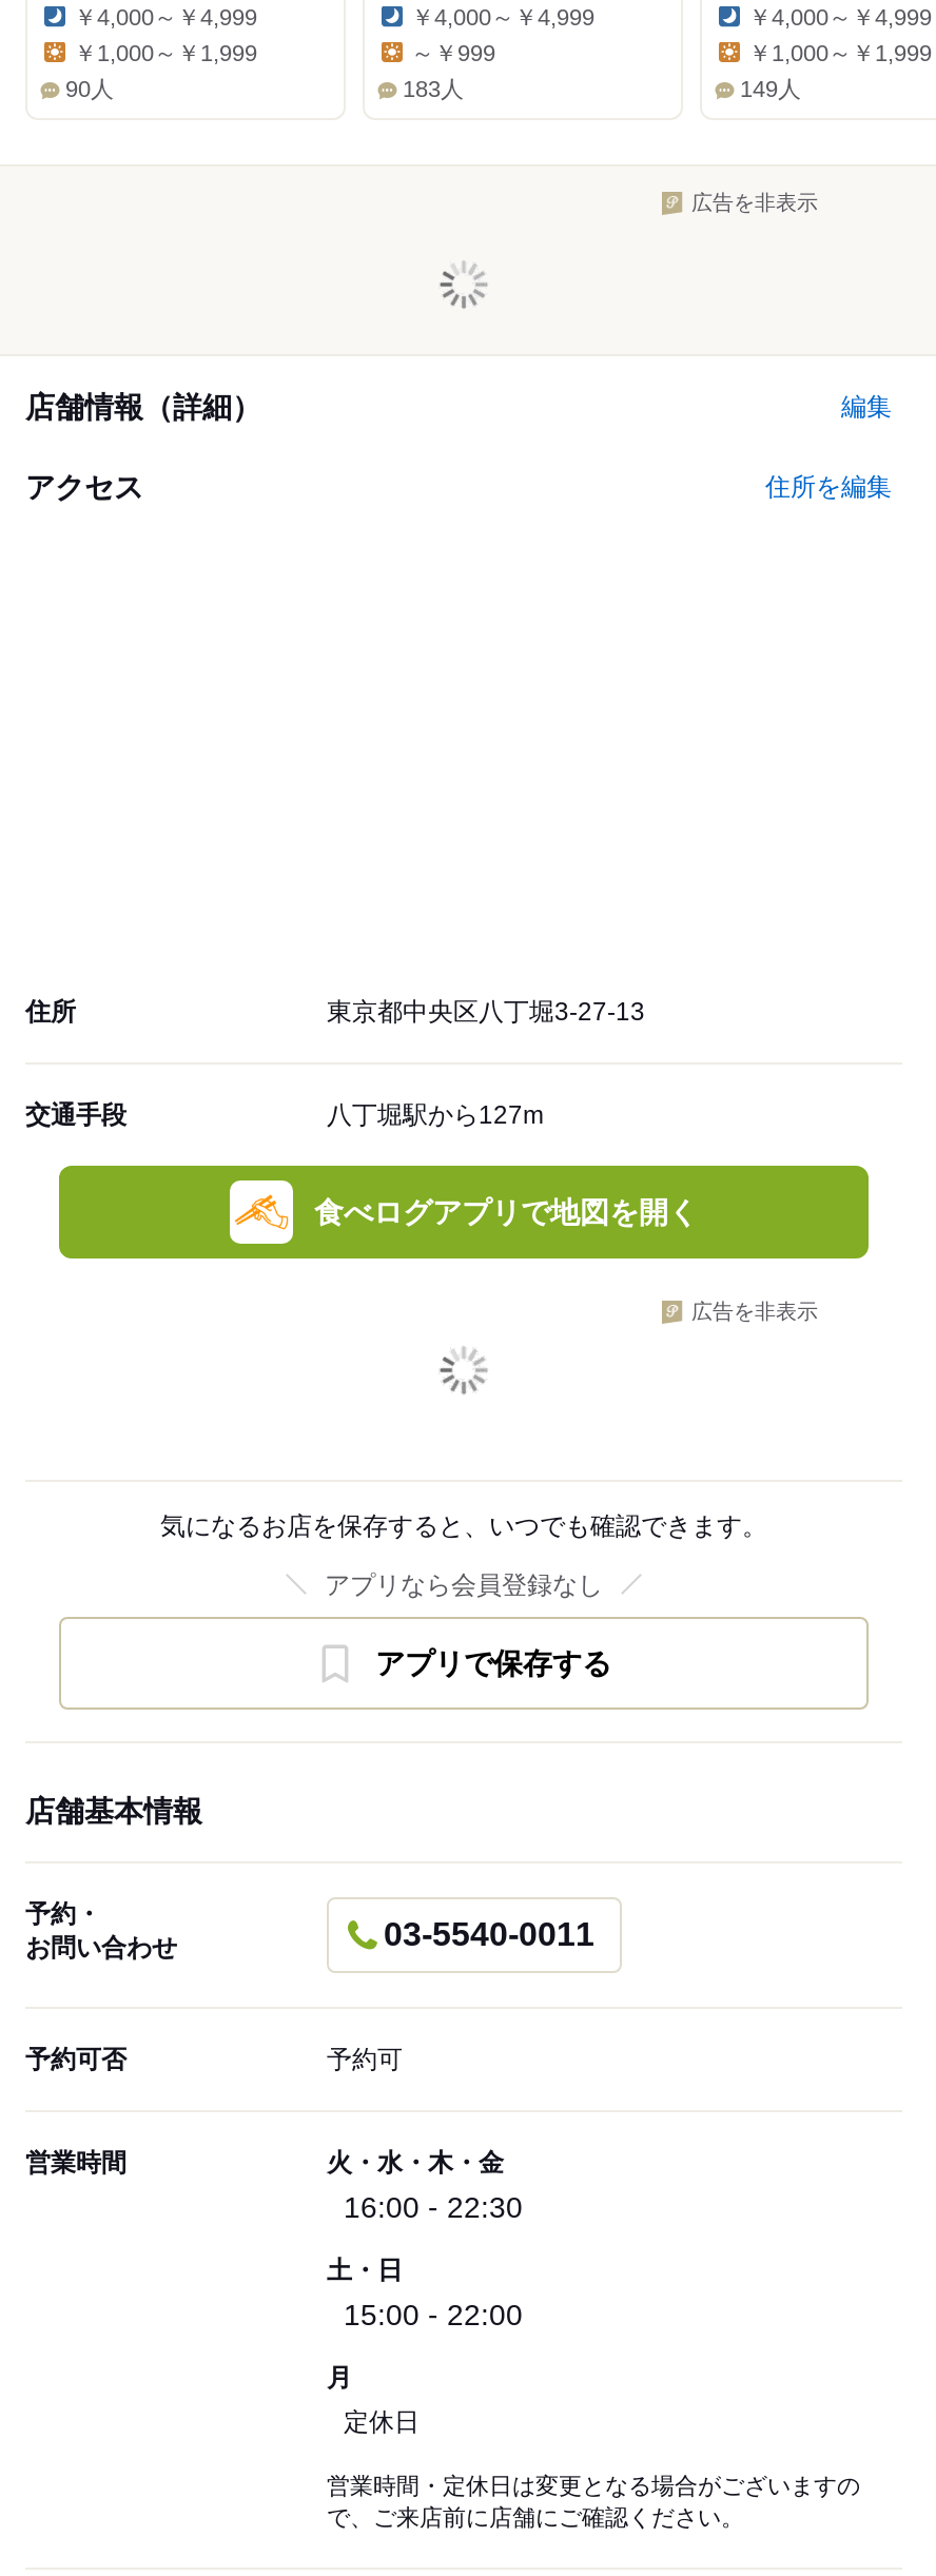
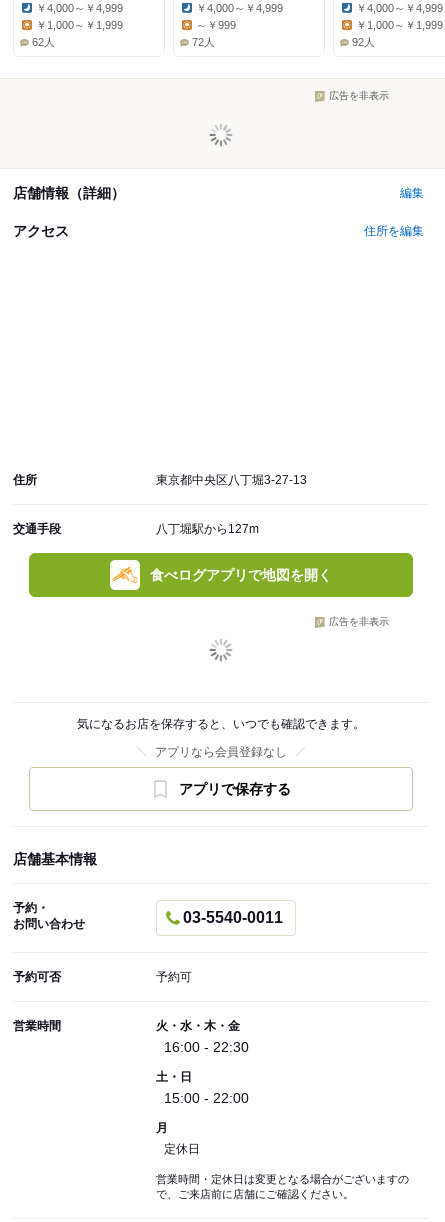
[65,77,114,102] 90人 -> [32,36,55,48] 62人
[403,77,464,102] 183人 -> [192,36,215,48] 72人
[740,77,801,102] 149人 -> [352,36,375,48] 92人

